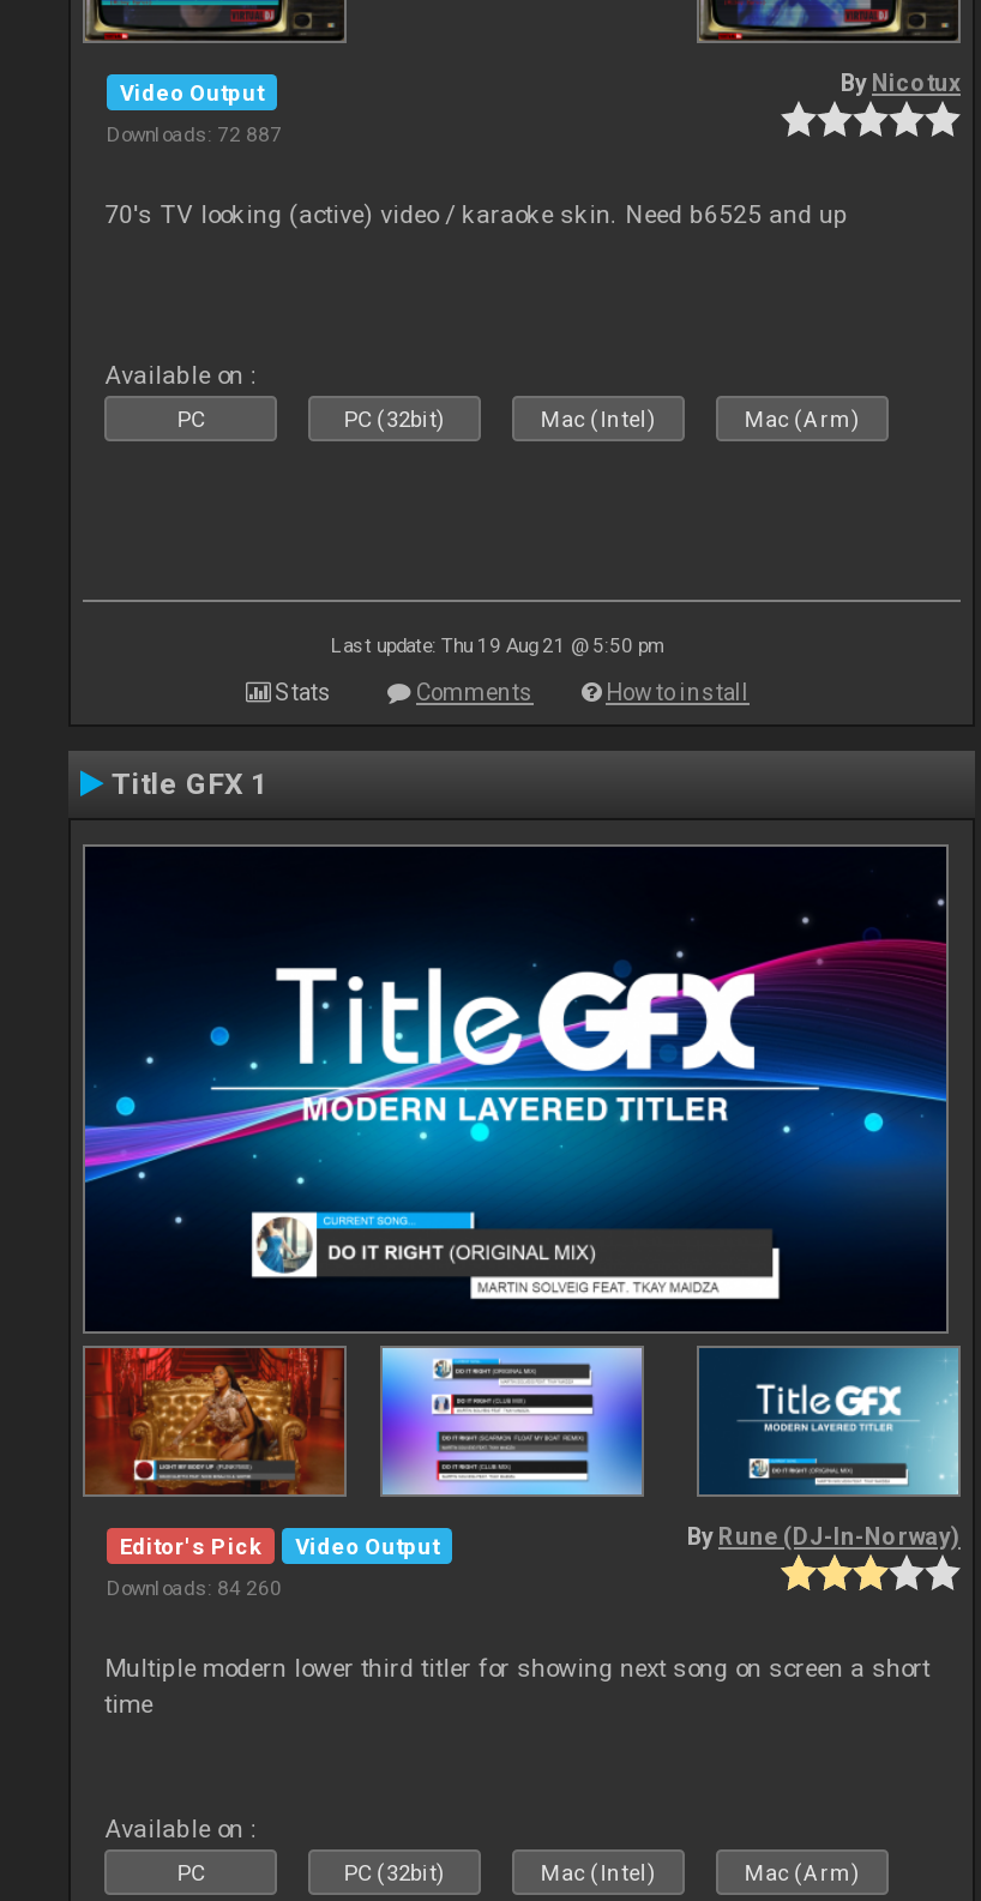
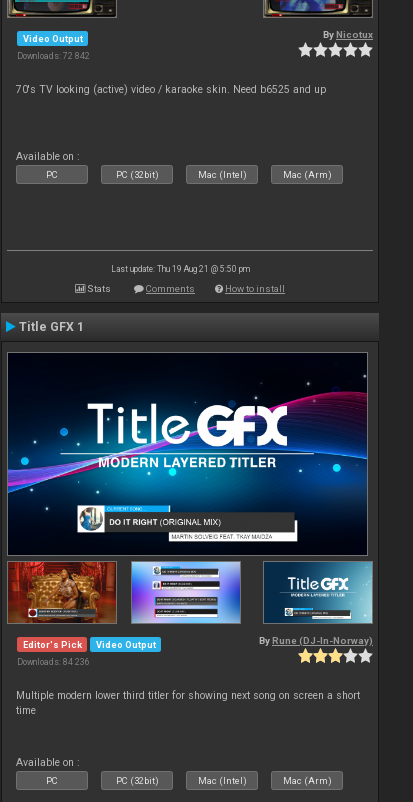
[107,124,282,148] Downloads: 72 887 -> [17,51,90,61] Downloads: 72 842
[107,1577,282,1601] Downloads: 84 260 -> [17,657,90,667] Downloads: 84 236

